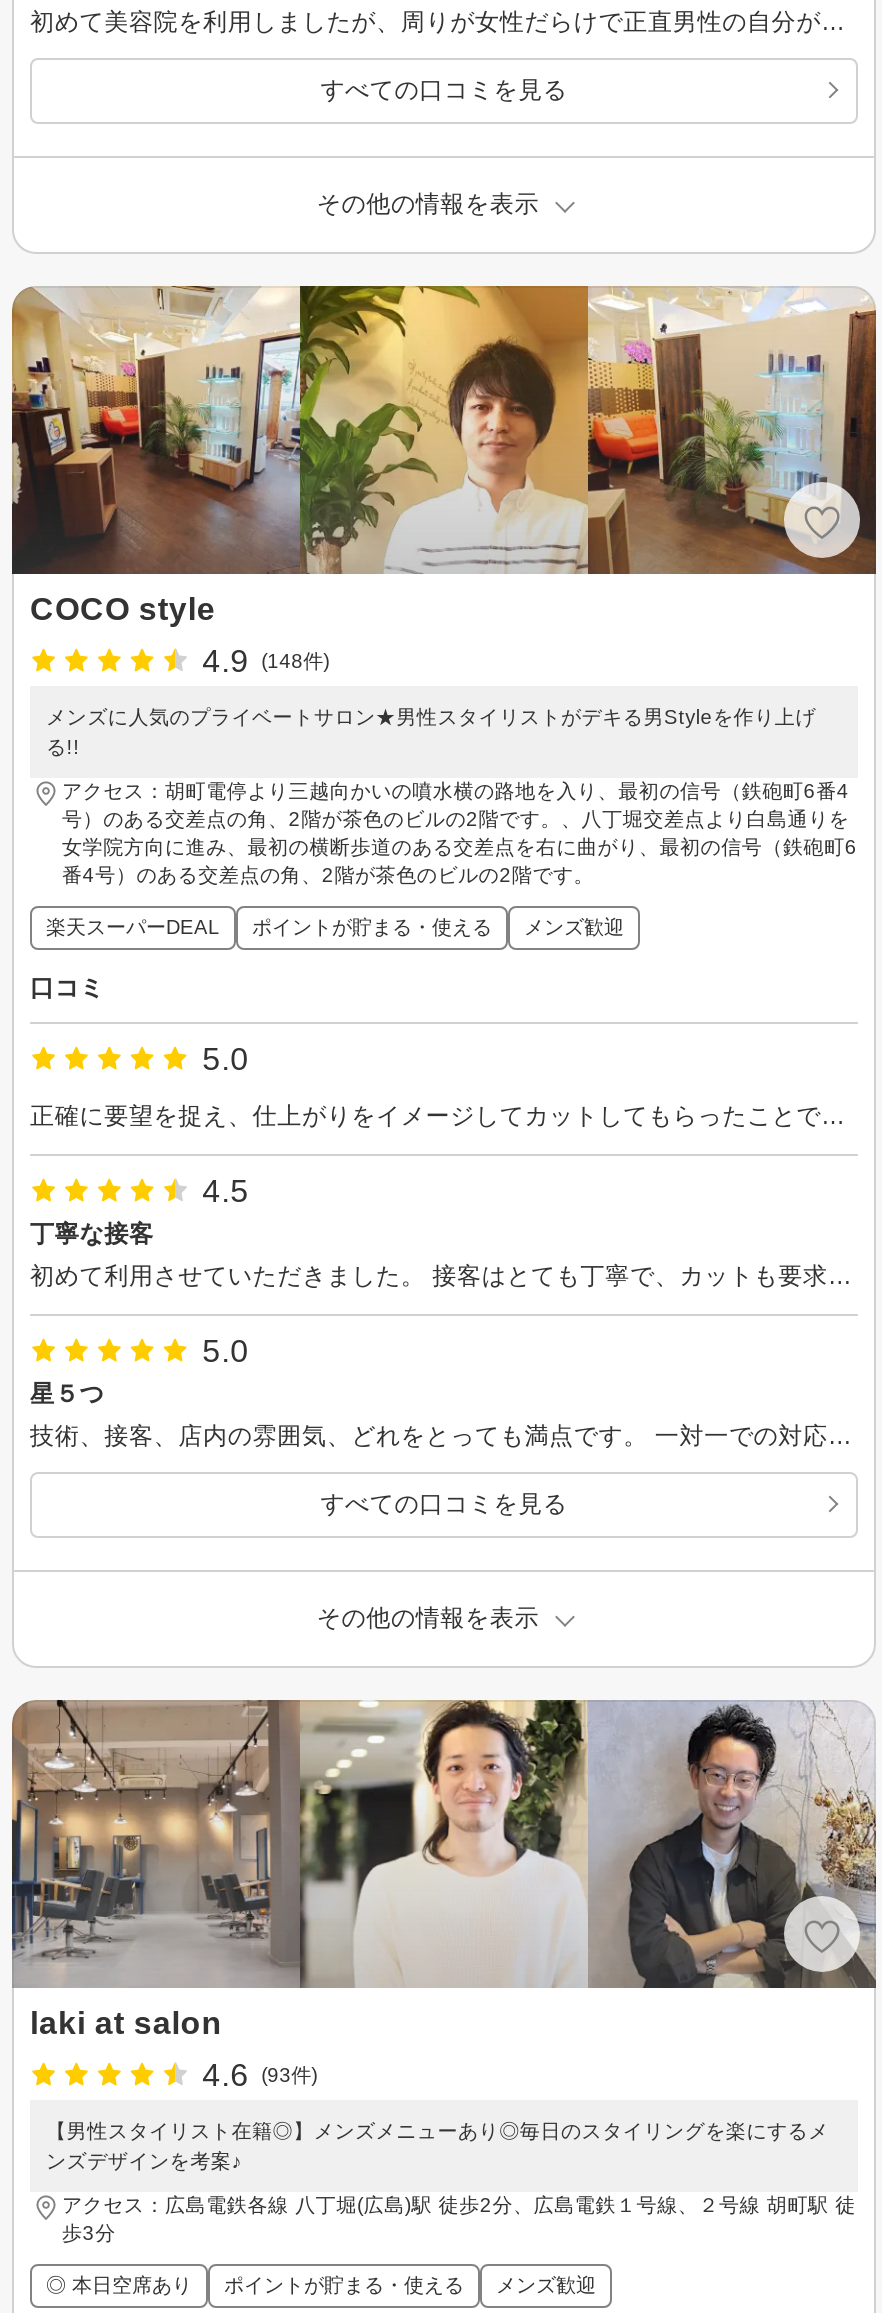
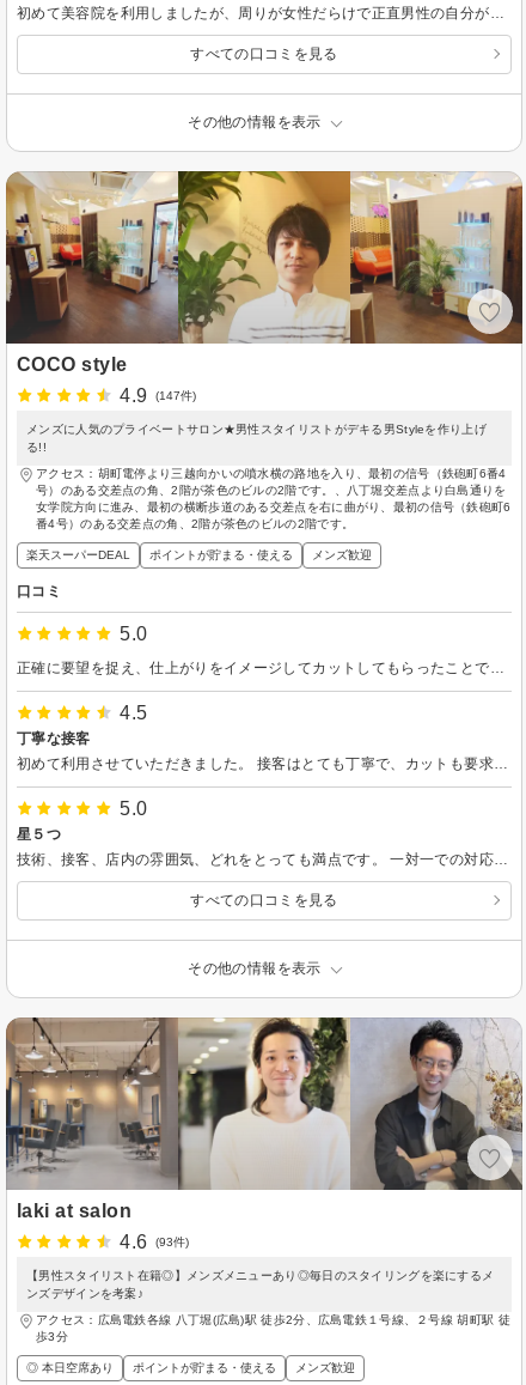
[202,643,329,677] 4.9 (148件) -> [120,385,196,405] 4.9 (147件)

